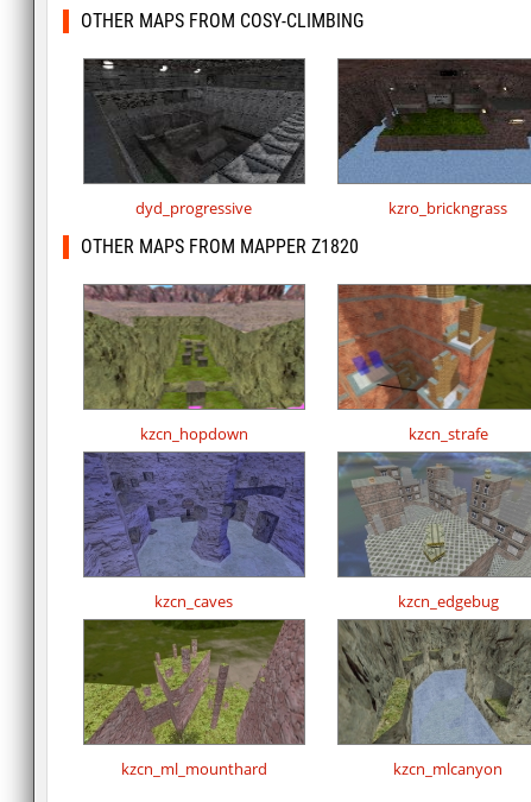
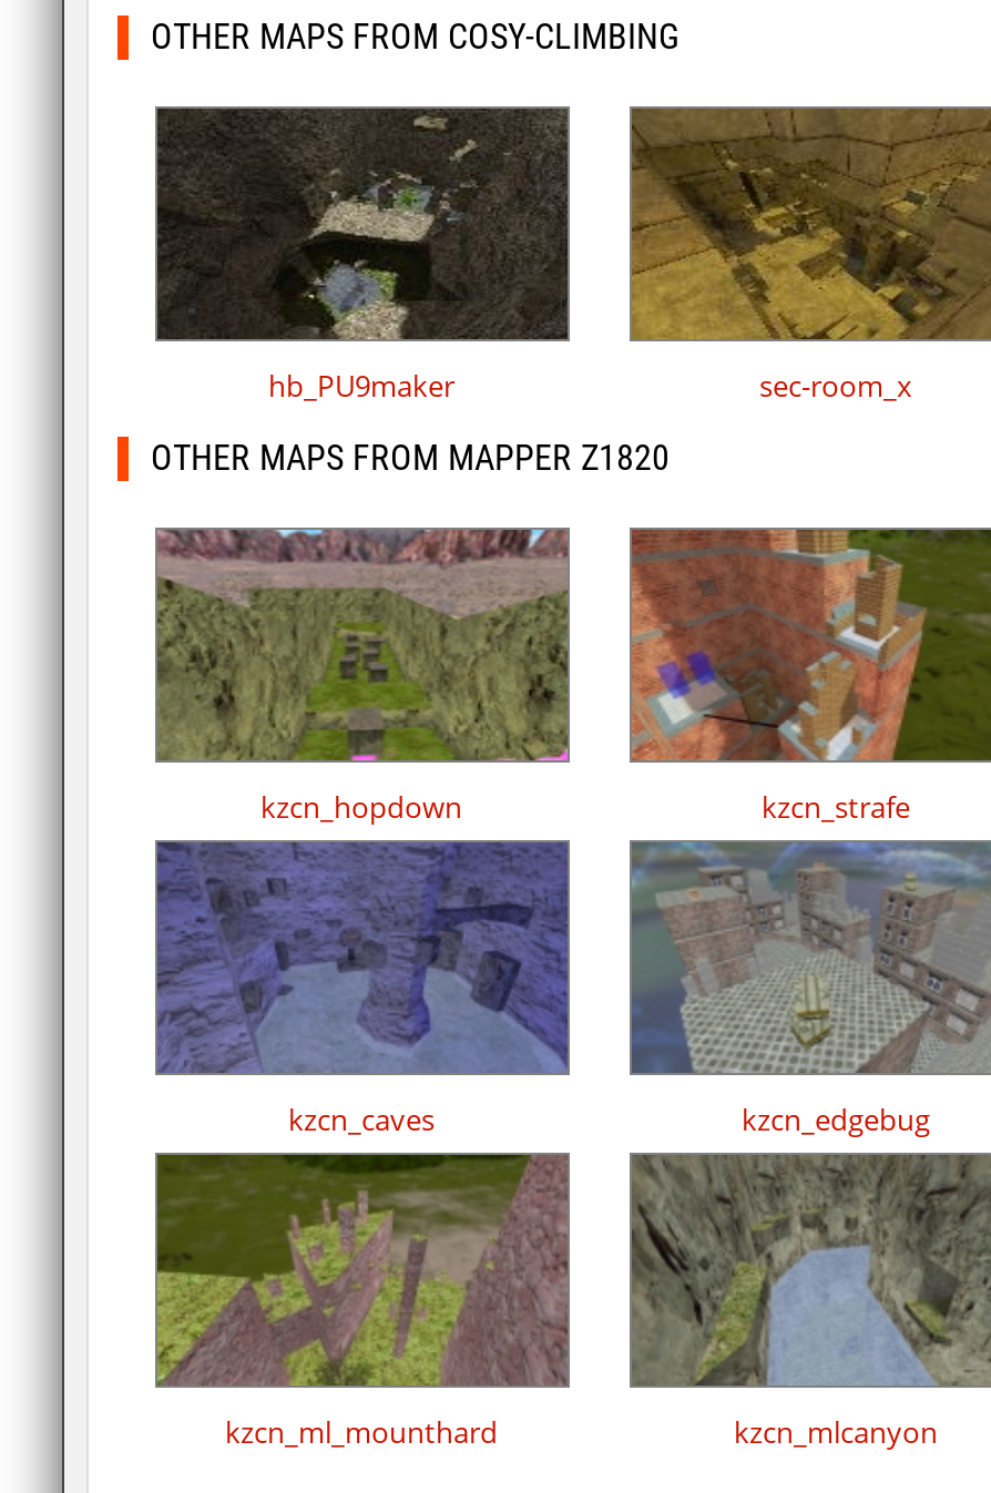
[87,59,507,219] [image] | dyd_progressive | kzro_brickngrass -> [160,109,912,406] [image] | hb_PU9maker | sec-room_x
[337,59,527,184] [image] -> [630,109,984,341] [image]

